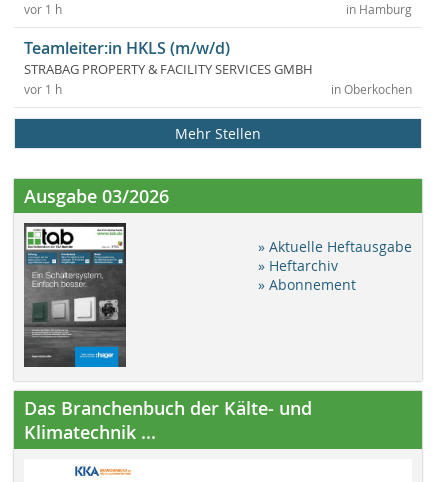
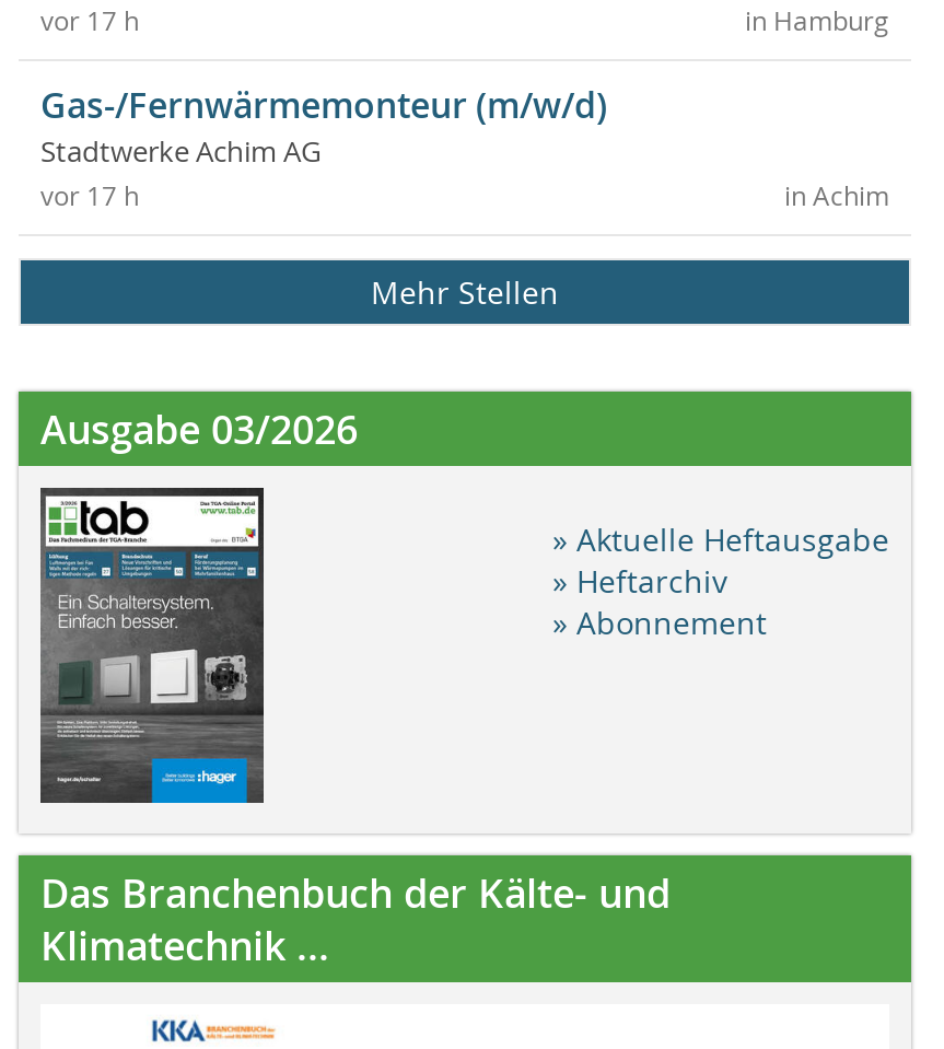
[24,2,62,17] vor 1 h -> [40,5,139,38] vor 17 h
[24,37,412,97] Teamleiter:in HKLS (m/w/d) | STRABAG PROPERTY & FACILITY SERVICES GMBH | in Oberkochen | vor 1 h -> [40,82,889,213] Gas-/Fernwärmemonteur (m/w/d) | Stadtwerke Achim AG | in Achim | vor 17 h

